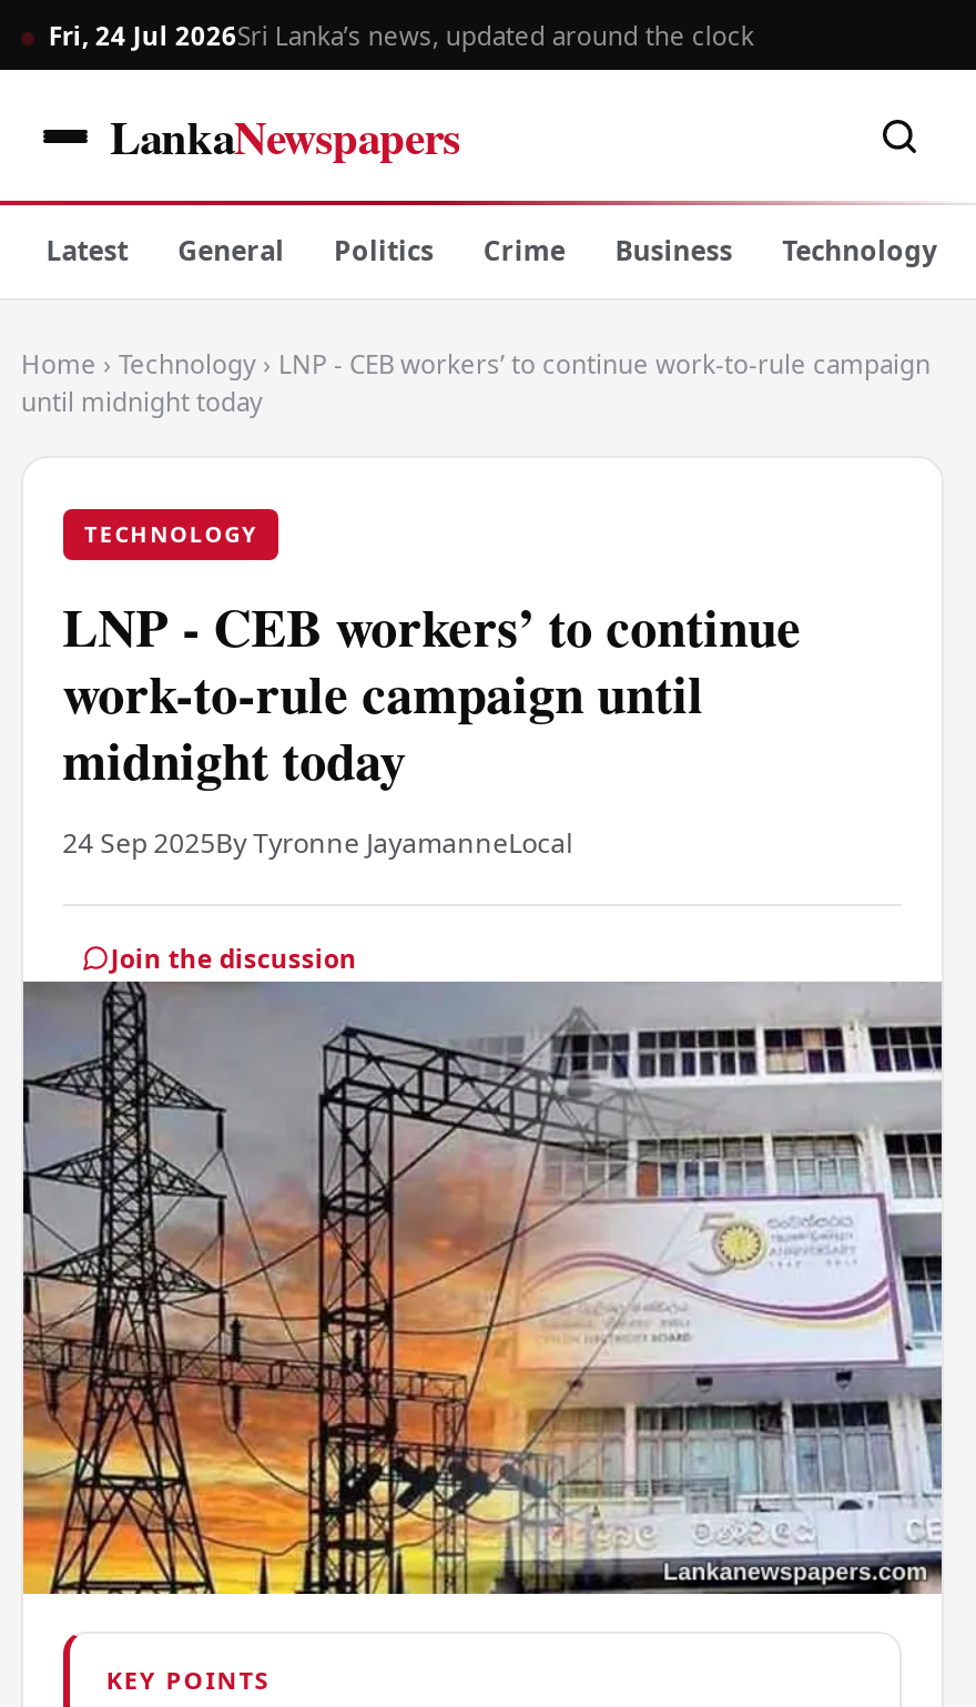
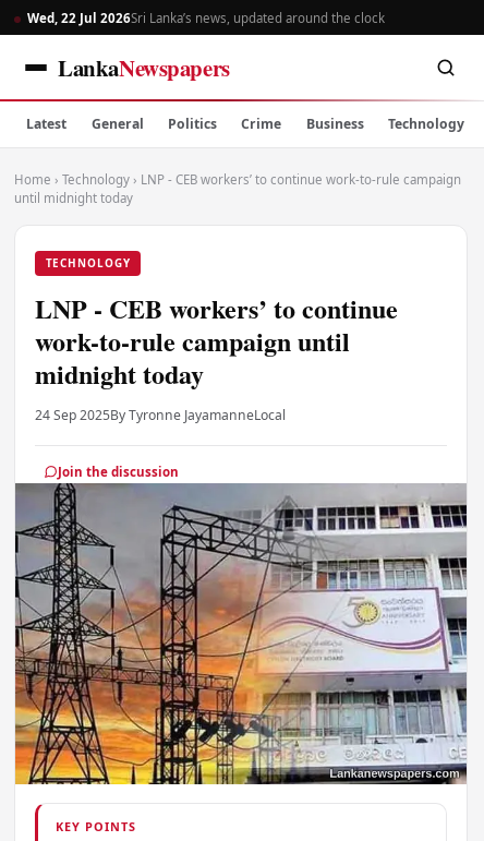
[49,18,754,51] Fri, 24 Jul 2026Sri Lanka’s news, updated around the clock -> [28,9,385,26] Wed, 22 Jul 2026Sri Lanka’s news, updated around the clock

